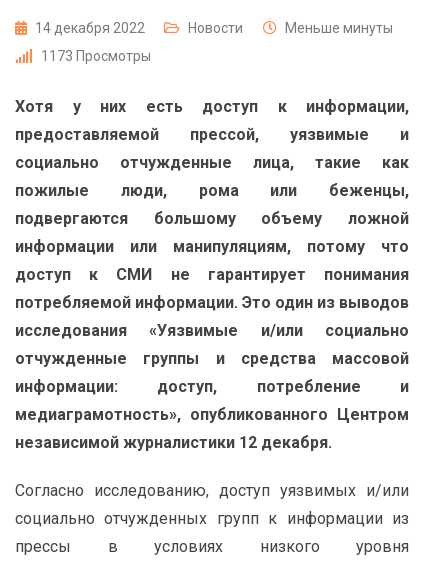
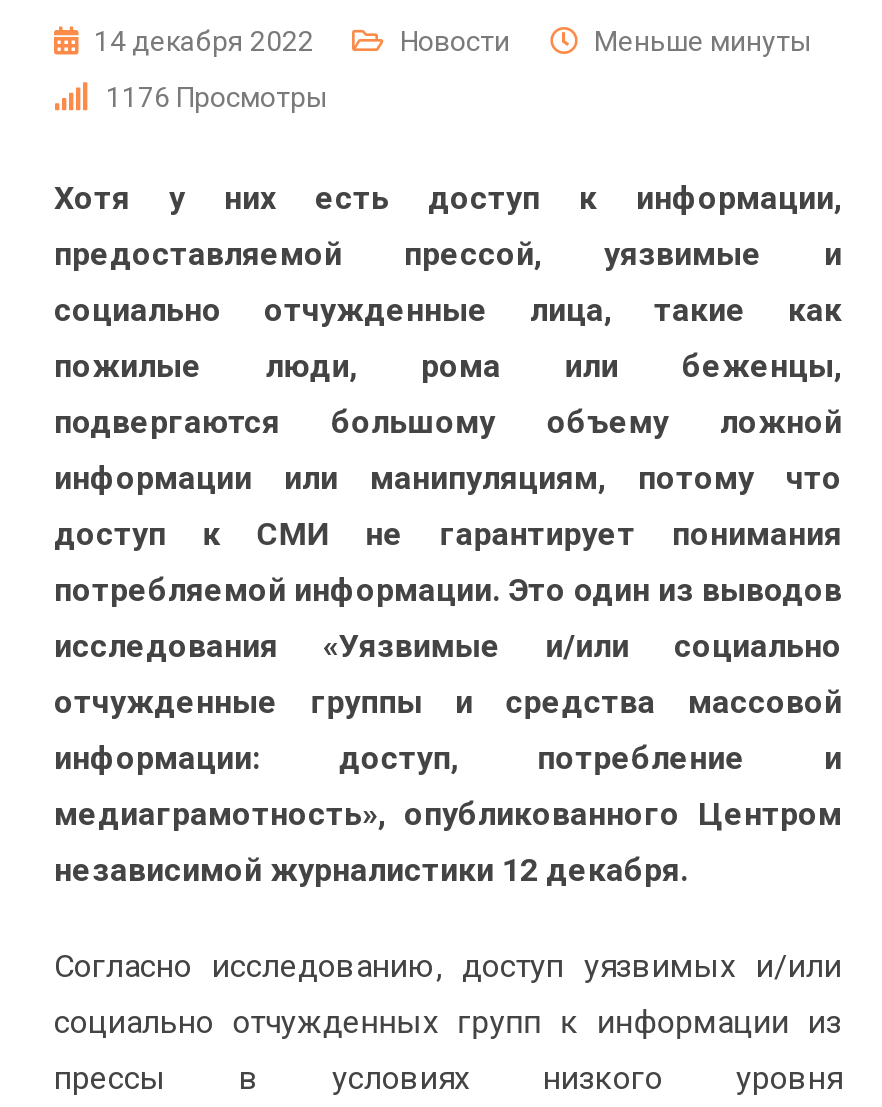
[41,48,151,64] 1173 Просмотры -> [106,82,326,114] 1176 Просмотры

